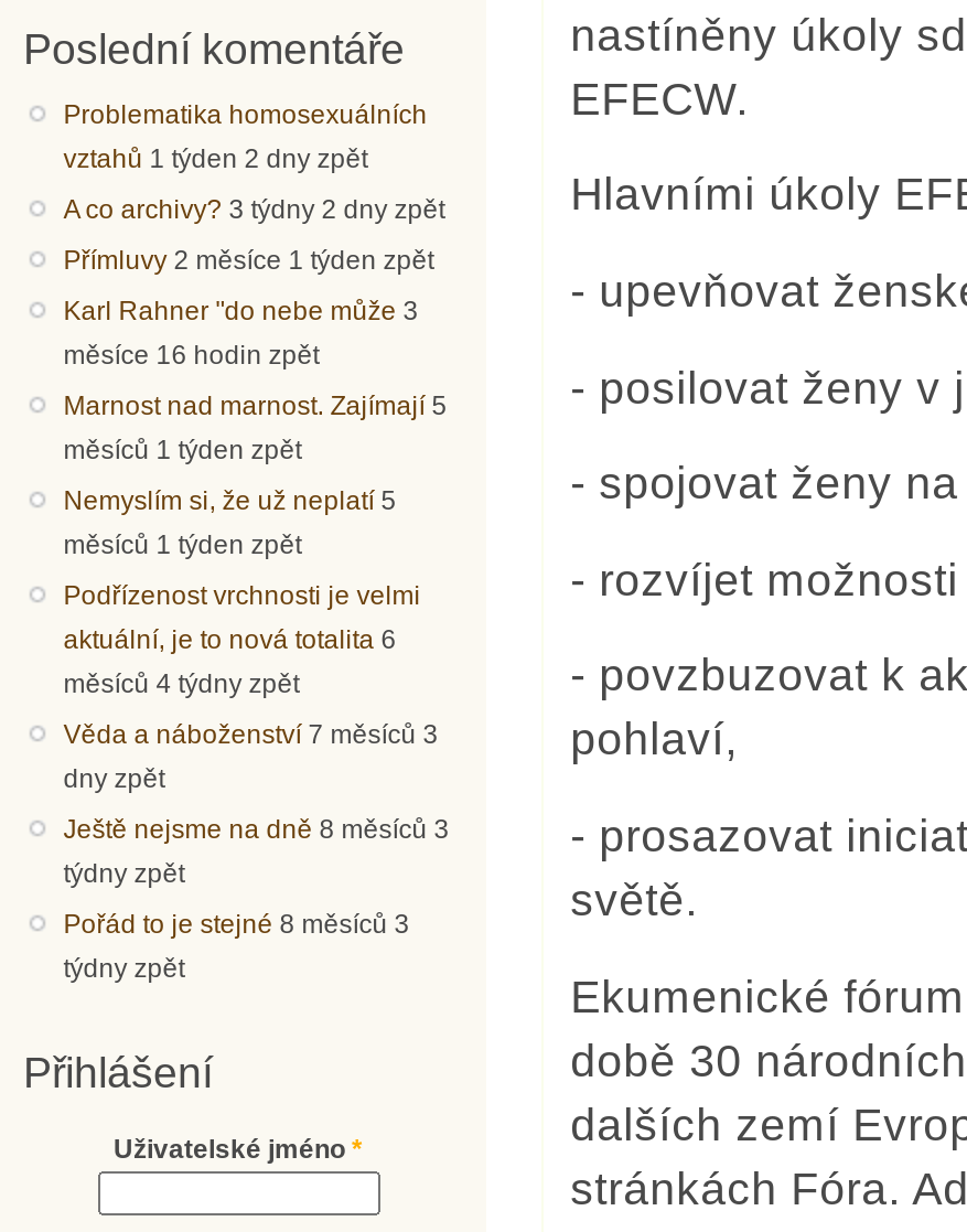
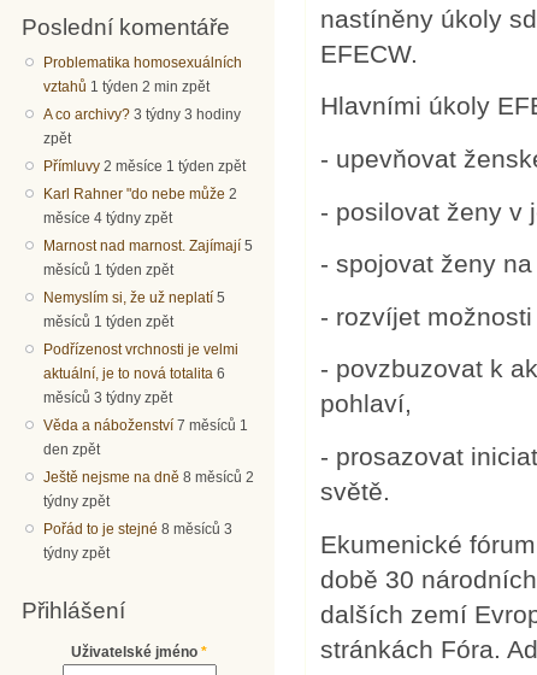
[63,142,368,173] vztahů 1 týden 2 dny zpět -> [44,78,210,95] vztahů 1 týden 2 min zpět
[63,193,445,224] A co archivy? 3 týdny 2 dny zpět -> [44,106,241,147] A co archivy? 3 týdny 3 hodiny | zpět
moved [63,244,434,275] -> [44,157,246,174]: Přímluvy 2 měsíce 1 týden zpět
[63,295,418,326] Karl Rahner "do nebe může 3 -> [44,185,237,202] Karl Rahner "do nebe může 2
[63,339,319,370] měsíce 16 hodin zpět -> [44,209,172,226] měsíce 4 týdny zpět
moved [63,390,447,654] -> [44,237,253,382]: Marnost nad marnost. Zajímají 5 | měsíců 1 týden zpět | Nemyslím si, že už neplatí 5 | měsíců 1 týden zpět | Podřízenost vrchnosti je velmi | aktuální, je to nová totalita 6
[63,668,299,698] měsíců 4 týdny zpět -> [44,389,172,406] měsíců 3 týdny zpět
[63,718,438,749] Věda a náboženství 7 měsíců 3 -> [44,417,248,434] Věda a náboženství 7 měsíců 1
[63,763,165,793] dny zpět -> [44,441,100,458] den zpět
[63,813,449,844] Ještě nejsme na dně 8 měsíců 3 -> [44,469,254,485] Ještě nejsme na dně 8 měsíců 2
moved [23,857,410,1166] -> [22,493,233,661]: týdny zpět | Pořád to je stejné 8 měsíců 3 | týdny zpět | Přihlášení | Uživatelské jméno *

